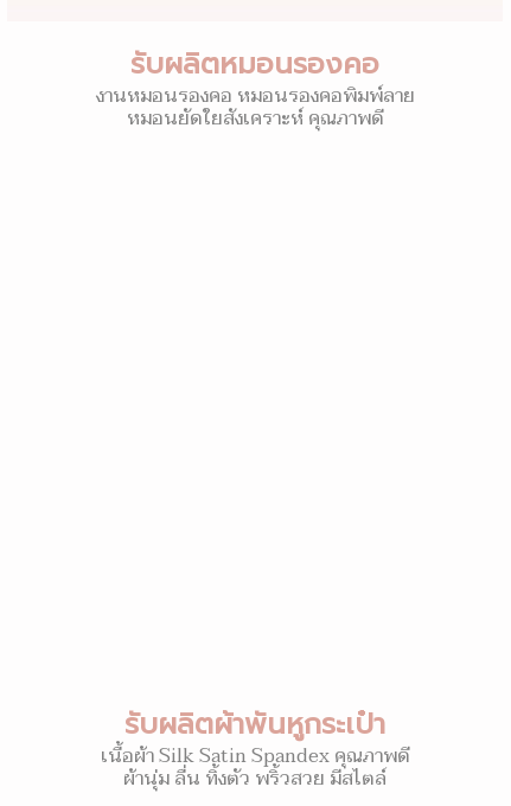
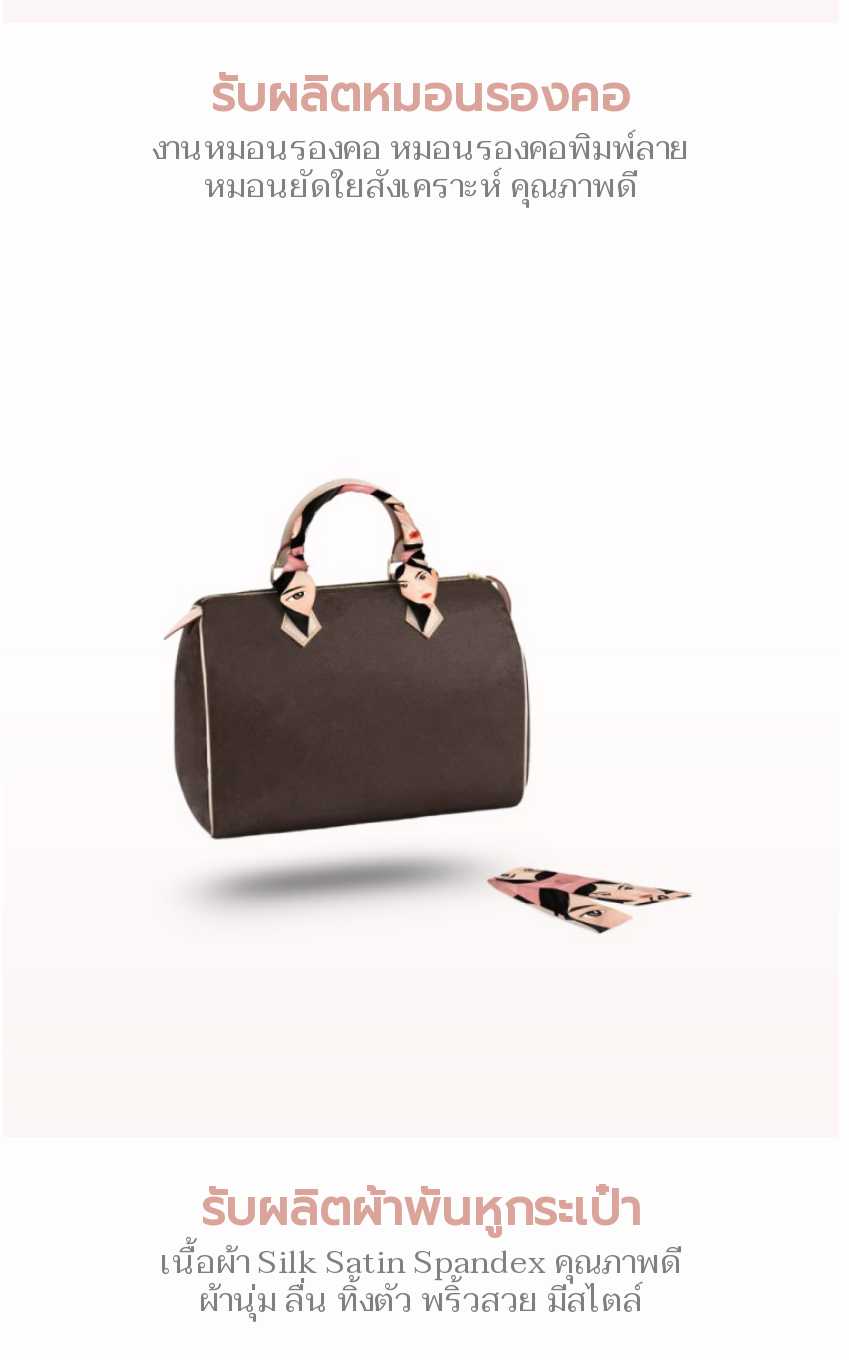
none -> [163,479,693,935] [image]

